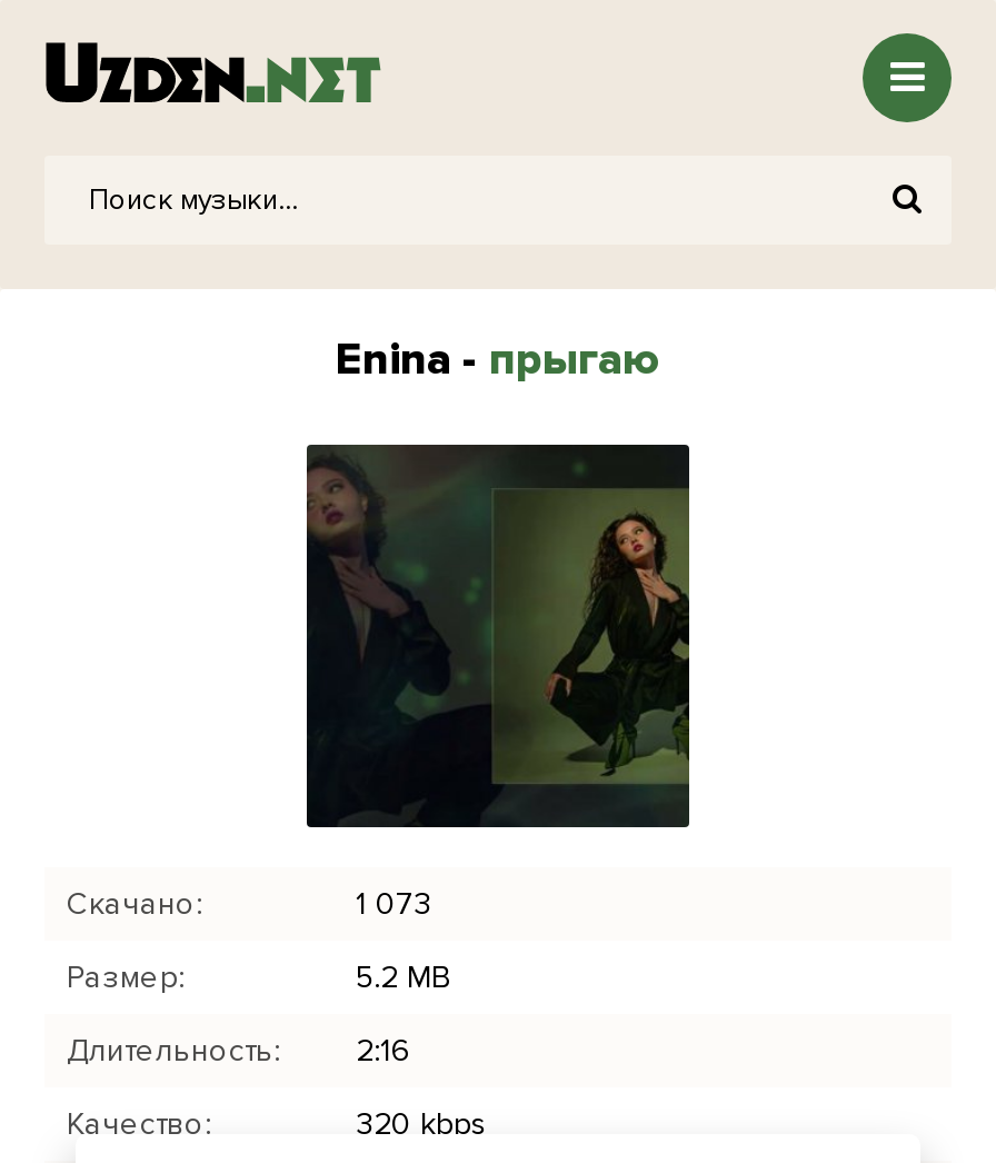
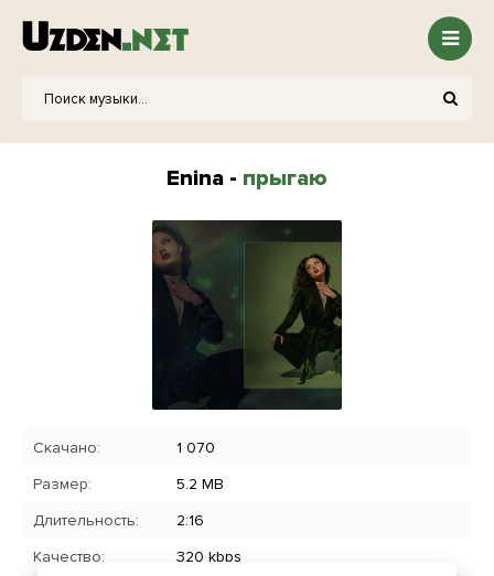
[356,885,431,923] 1 073 -> [176,438,215,457] 1 070

